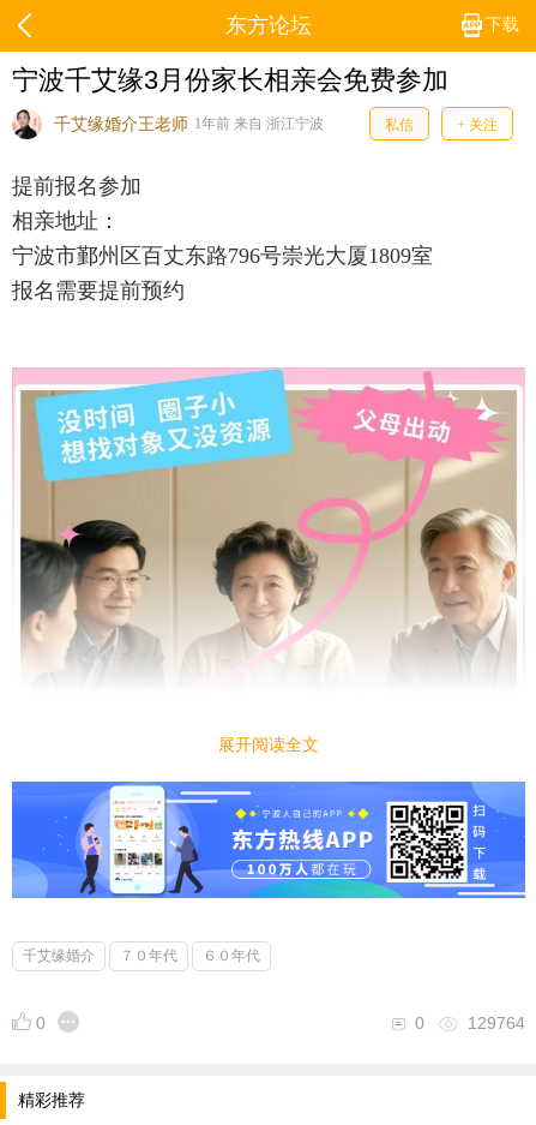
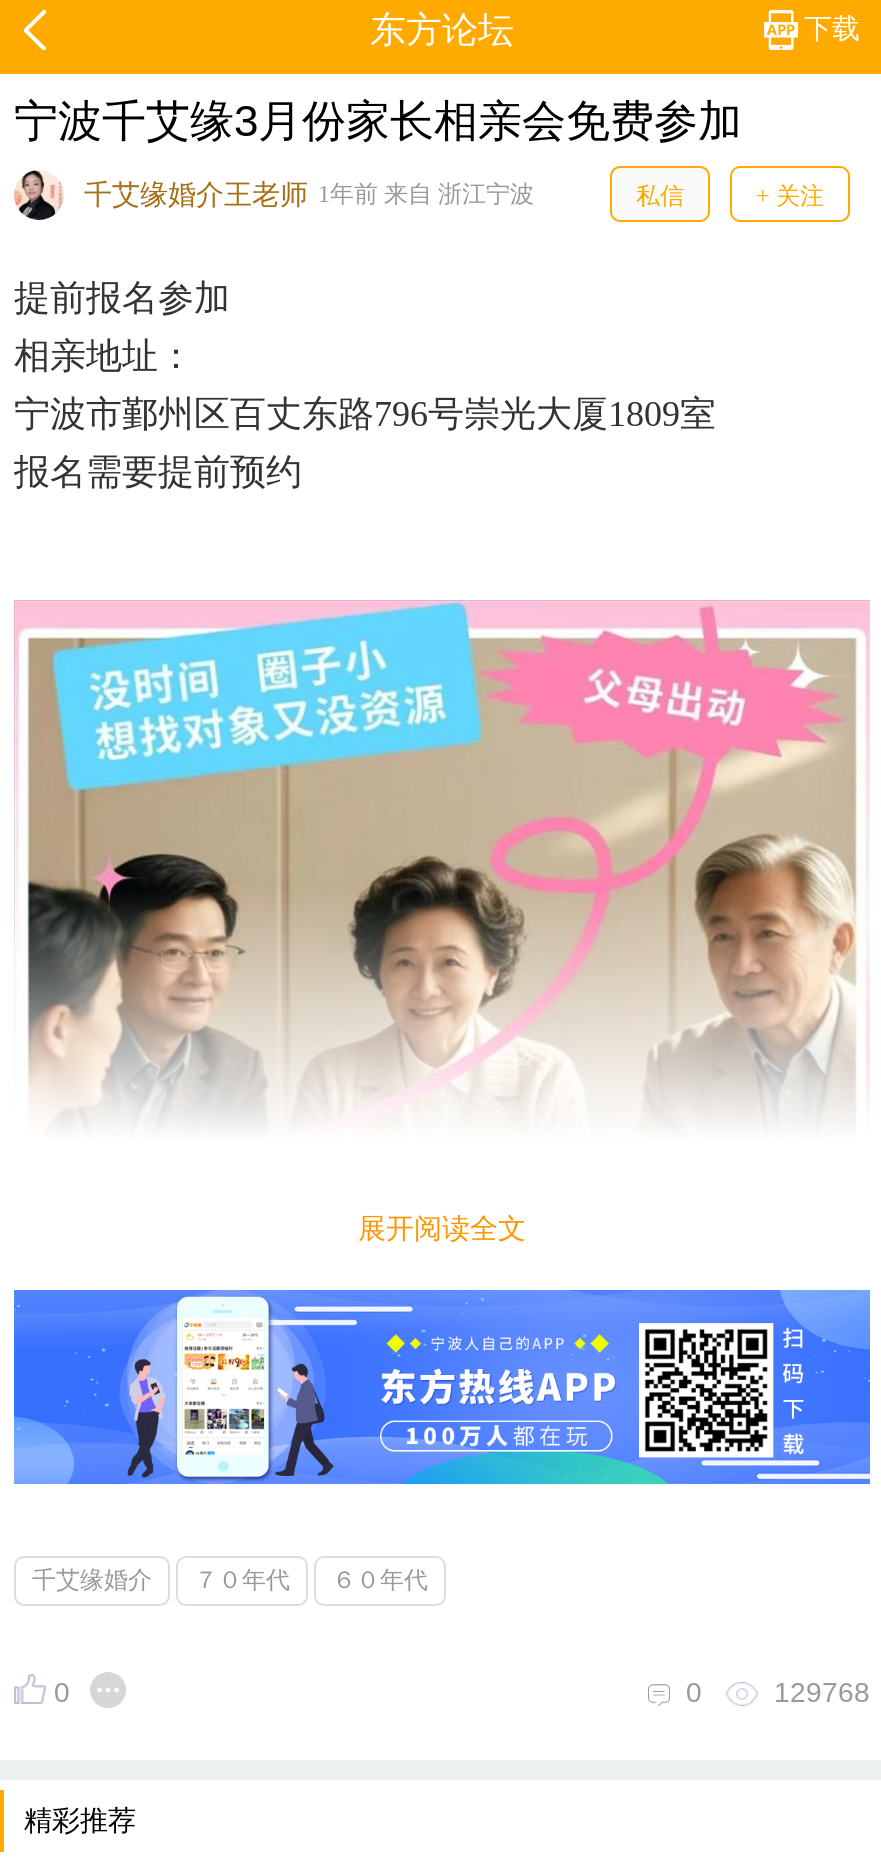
[410,1013,525,1033] 0 129764 -> [678,1676,870,1708] 0 129768

